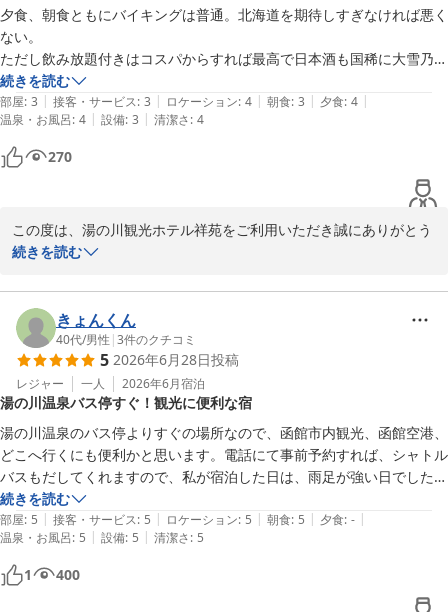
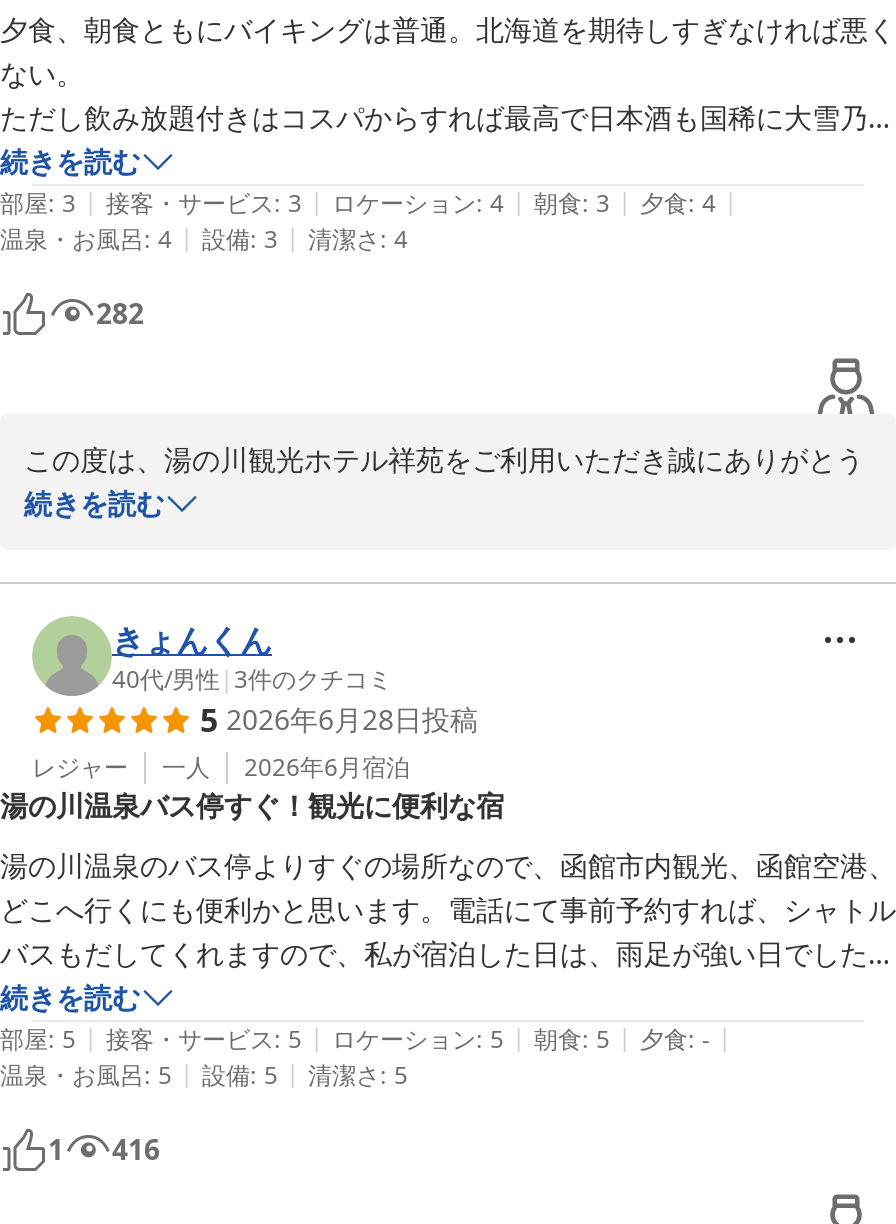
[48,147,72,166] 270 -> [96,294,144,332] 282
[24,565,80,584] 1 400 -> [48,1130,160,1168] 1 416

